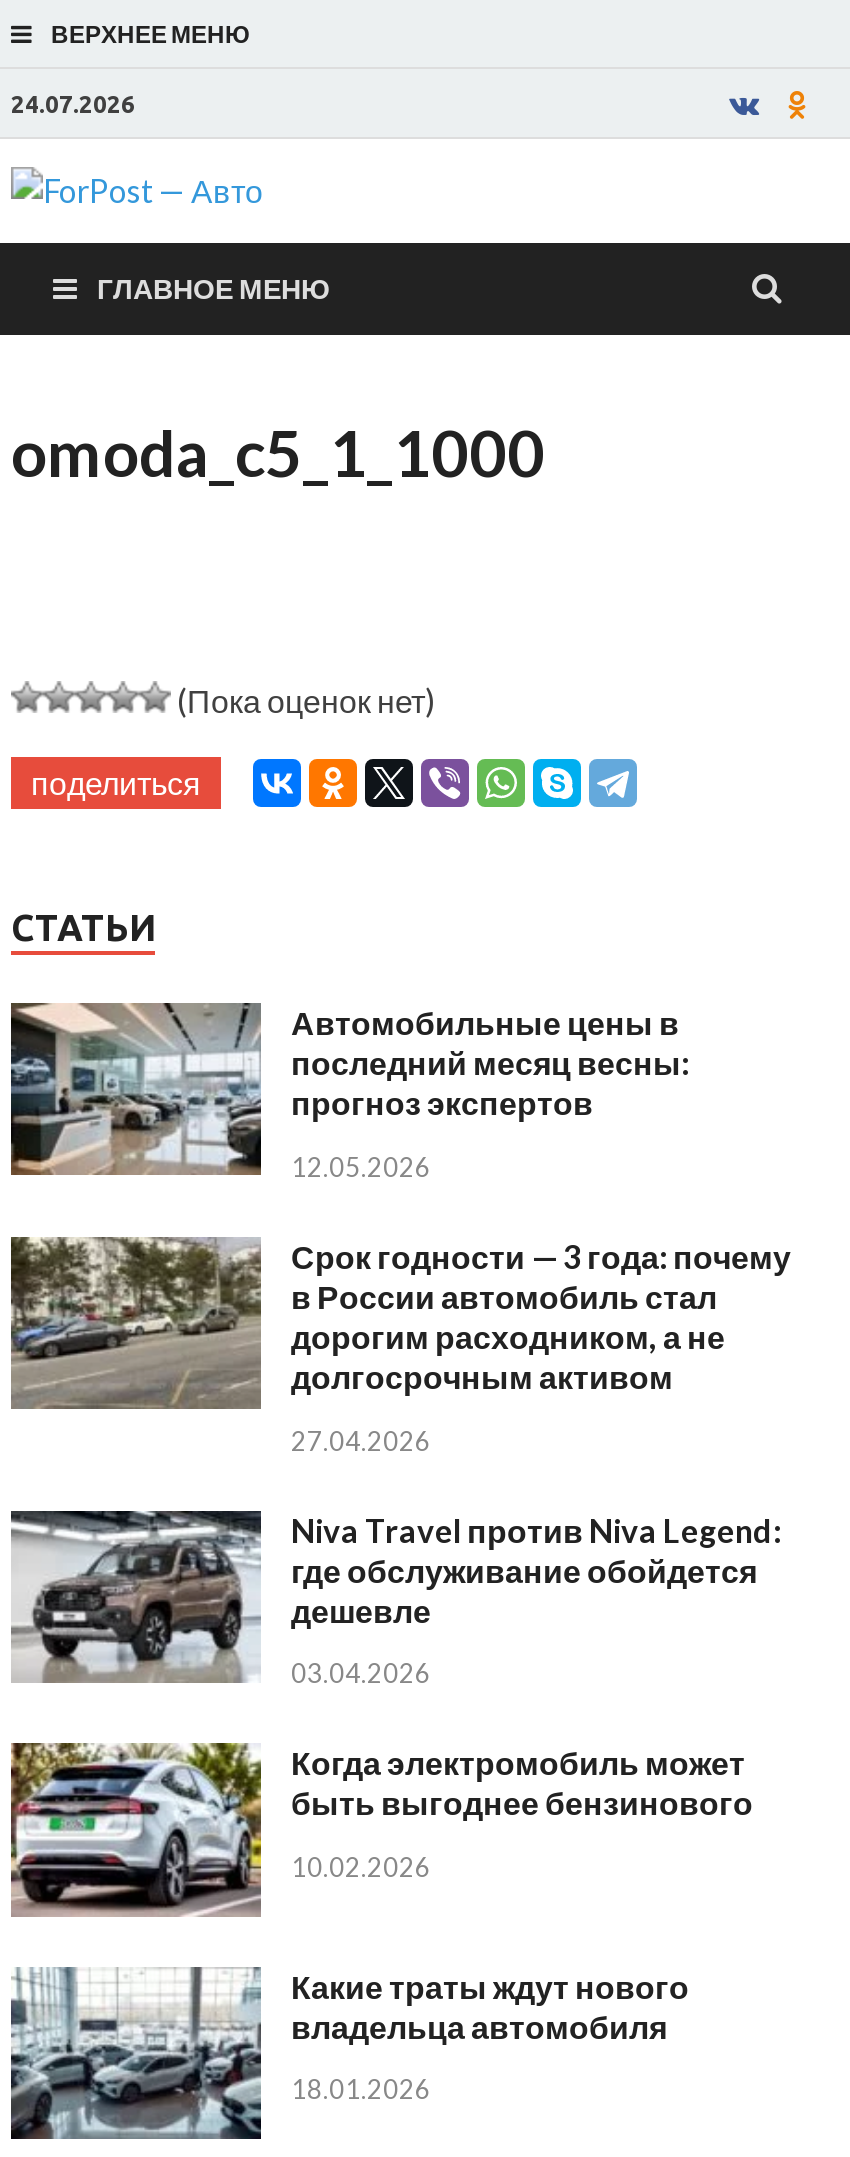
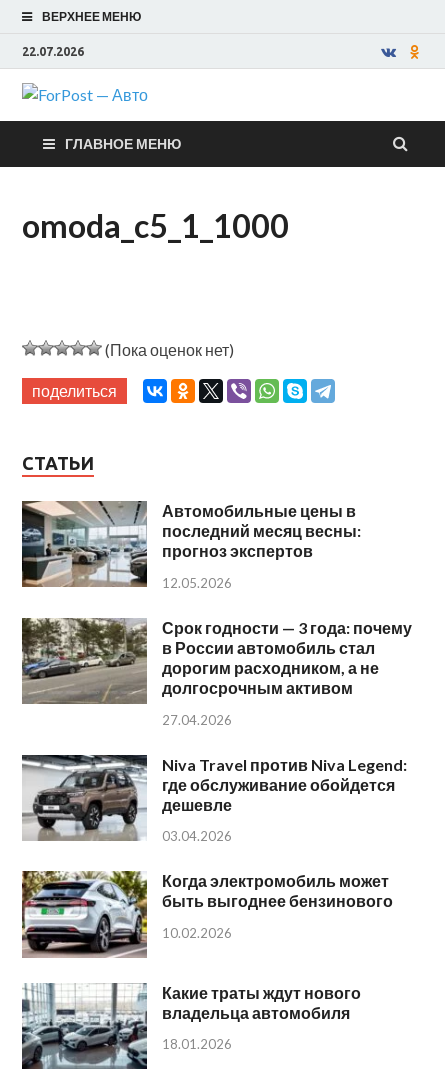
[11,90,135,116] 24.07.2026 -> [22,44,84,57] 22.07.2026

